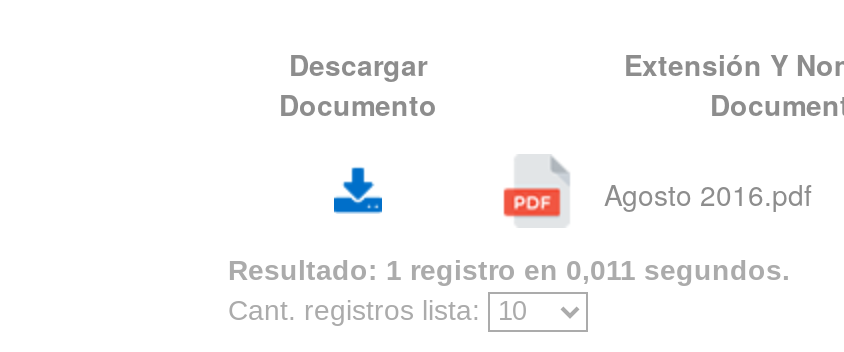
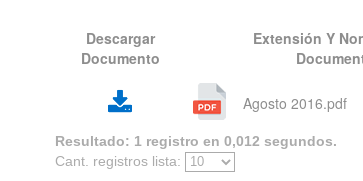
[228,254,790,286] Resultado: 1 registro en 0,011 segundos. -> [55,133,337,149] Resultado: 1 registro en 0,012 segundos.

